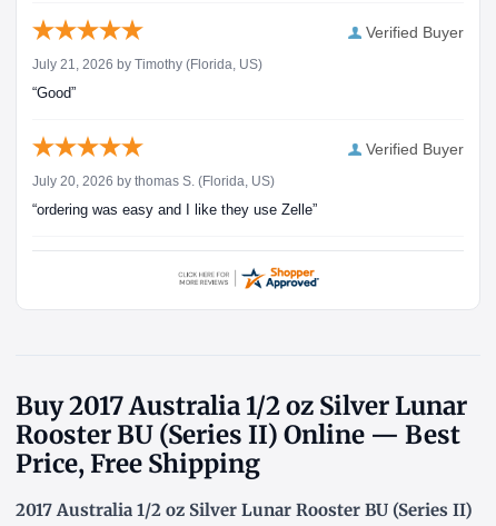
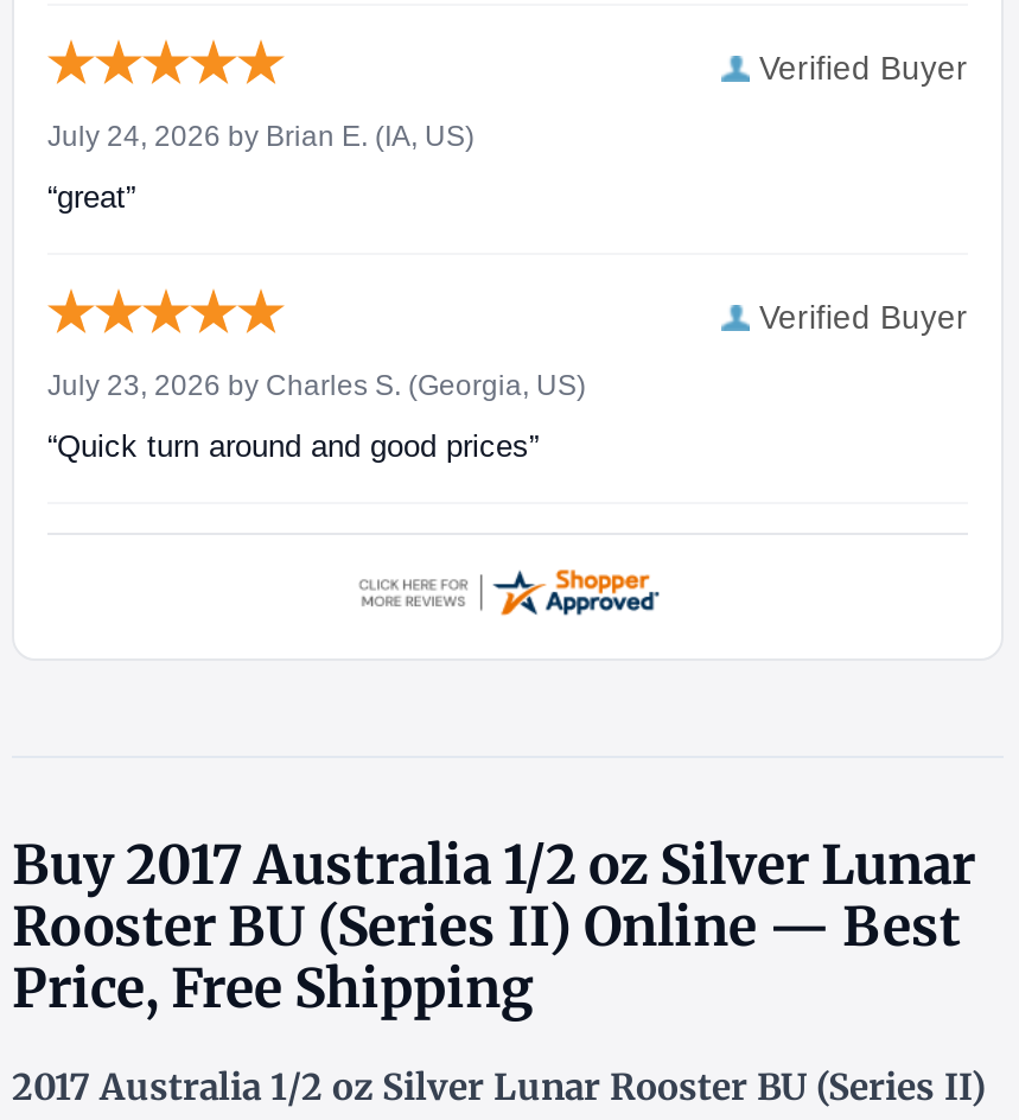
[32,56,262,72] July 21, 2026 by Timothy (Florida, US) -> [47,119,475,153] July 24, 2026 by Brian E. (IA, US)
[32,84,76,101] “Good” -> [47,179,135,214] “great”
[32,173,275,189] July 20, 2026 by thomas S. (Florida, US) -> [47,369,586,402] July 23, 2026 by Charles S. (Georgia, US)
[32,201,317,218] “ordering was easy and I like they use Zelle” -> [47,428,539,463] “Quick turn around and good prices”

